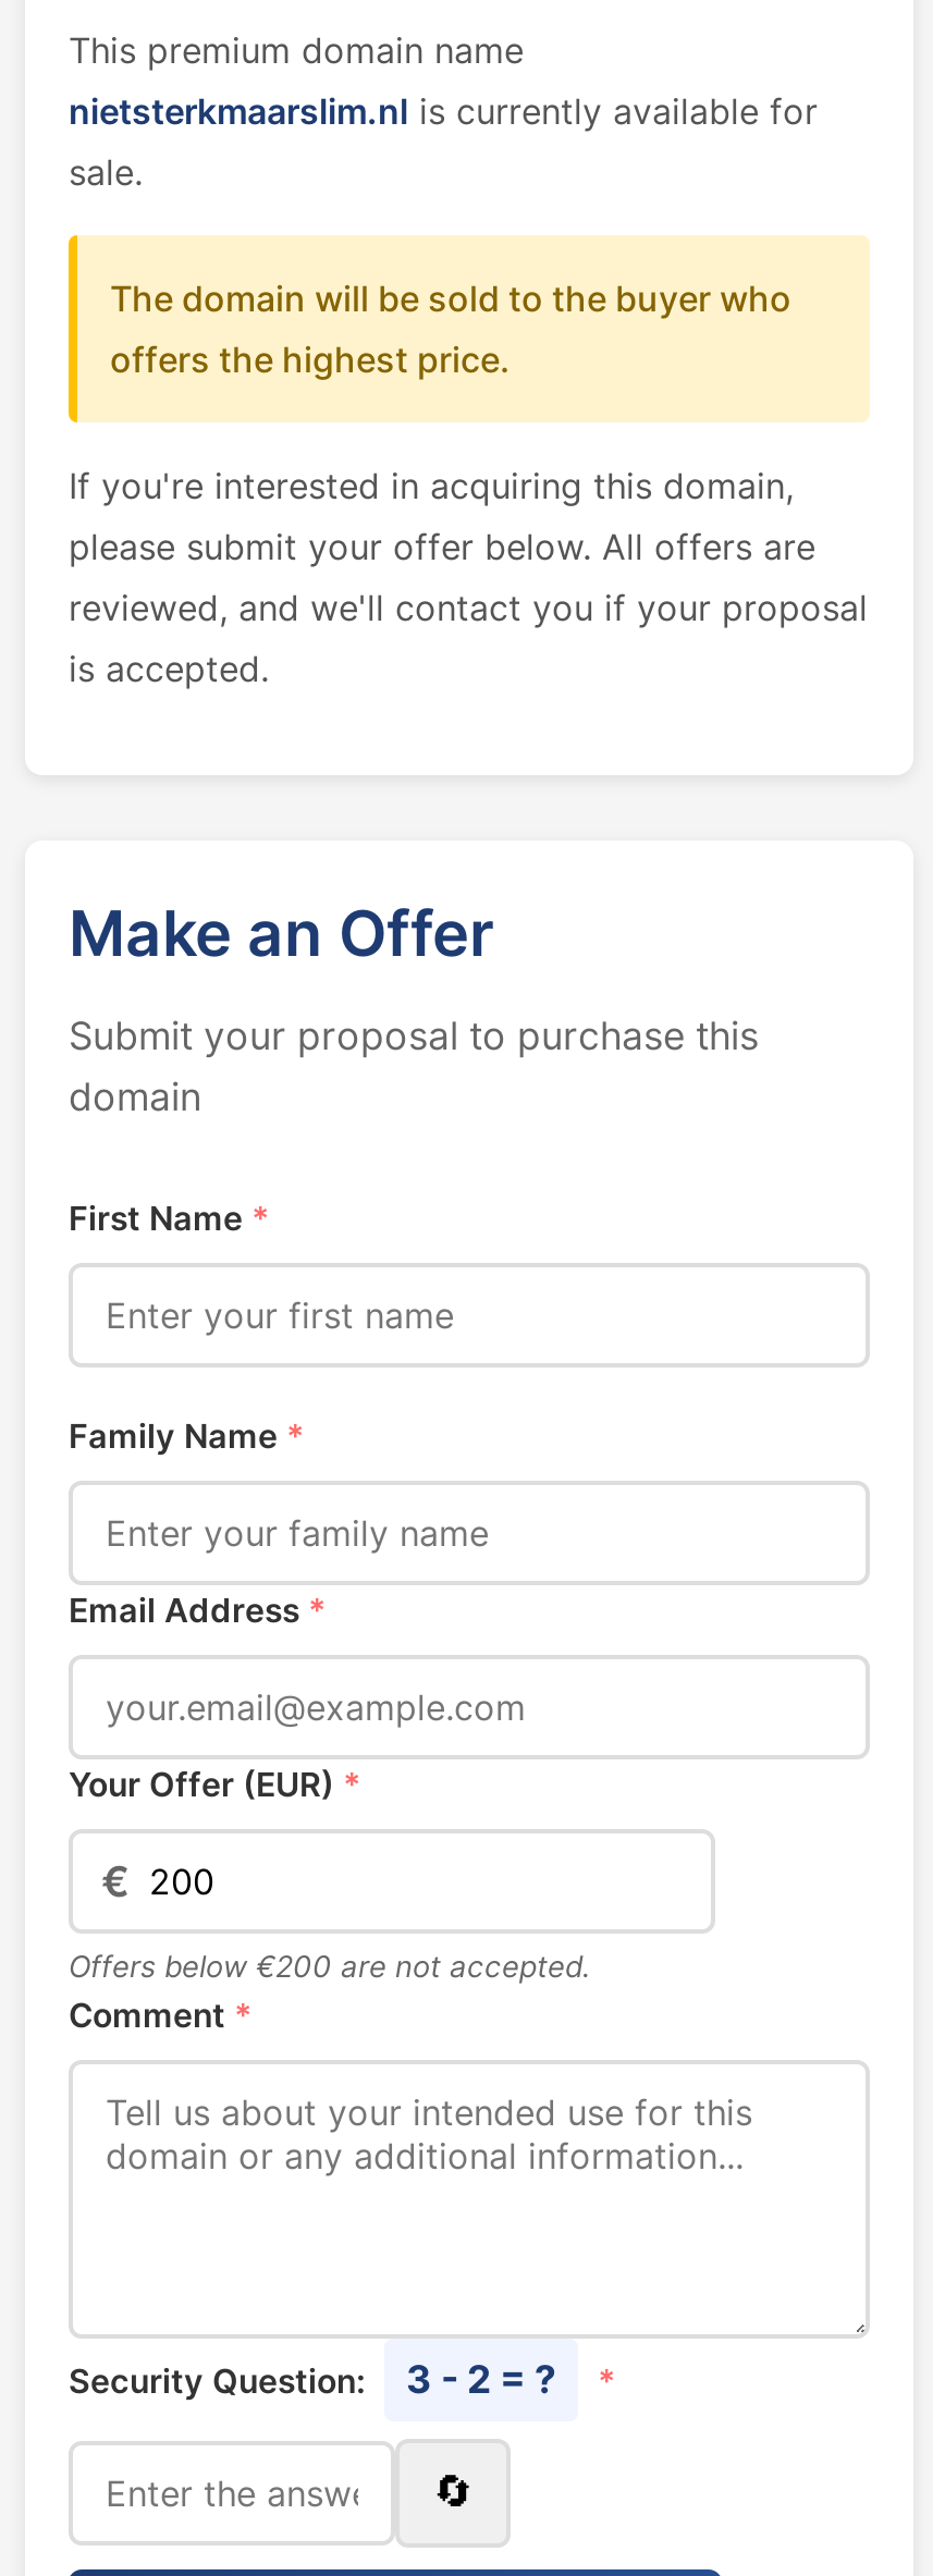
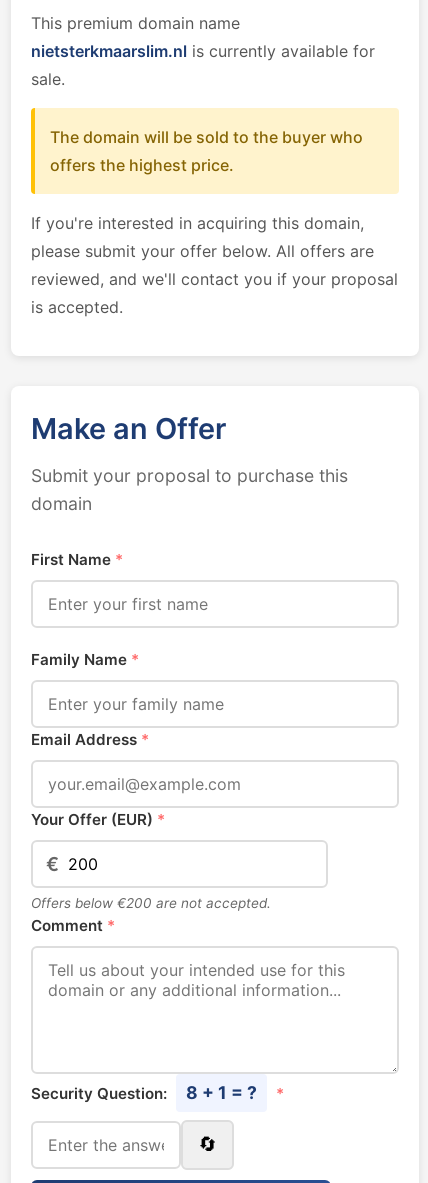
[406,2356,556,2402] 3 - 2 = ? -> [186,1082,257,1103] 8 + 1 = ?

